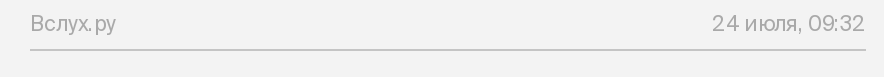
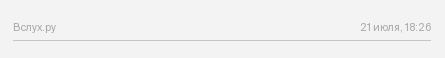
[712,11,866,35] 24 июля, 09:32 -> [360,21,431,33] 21 июля, 18:26

